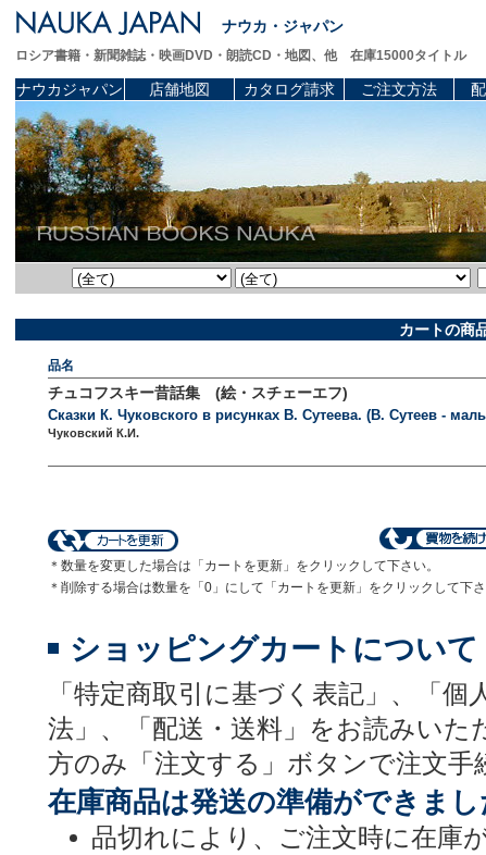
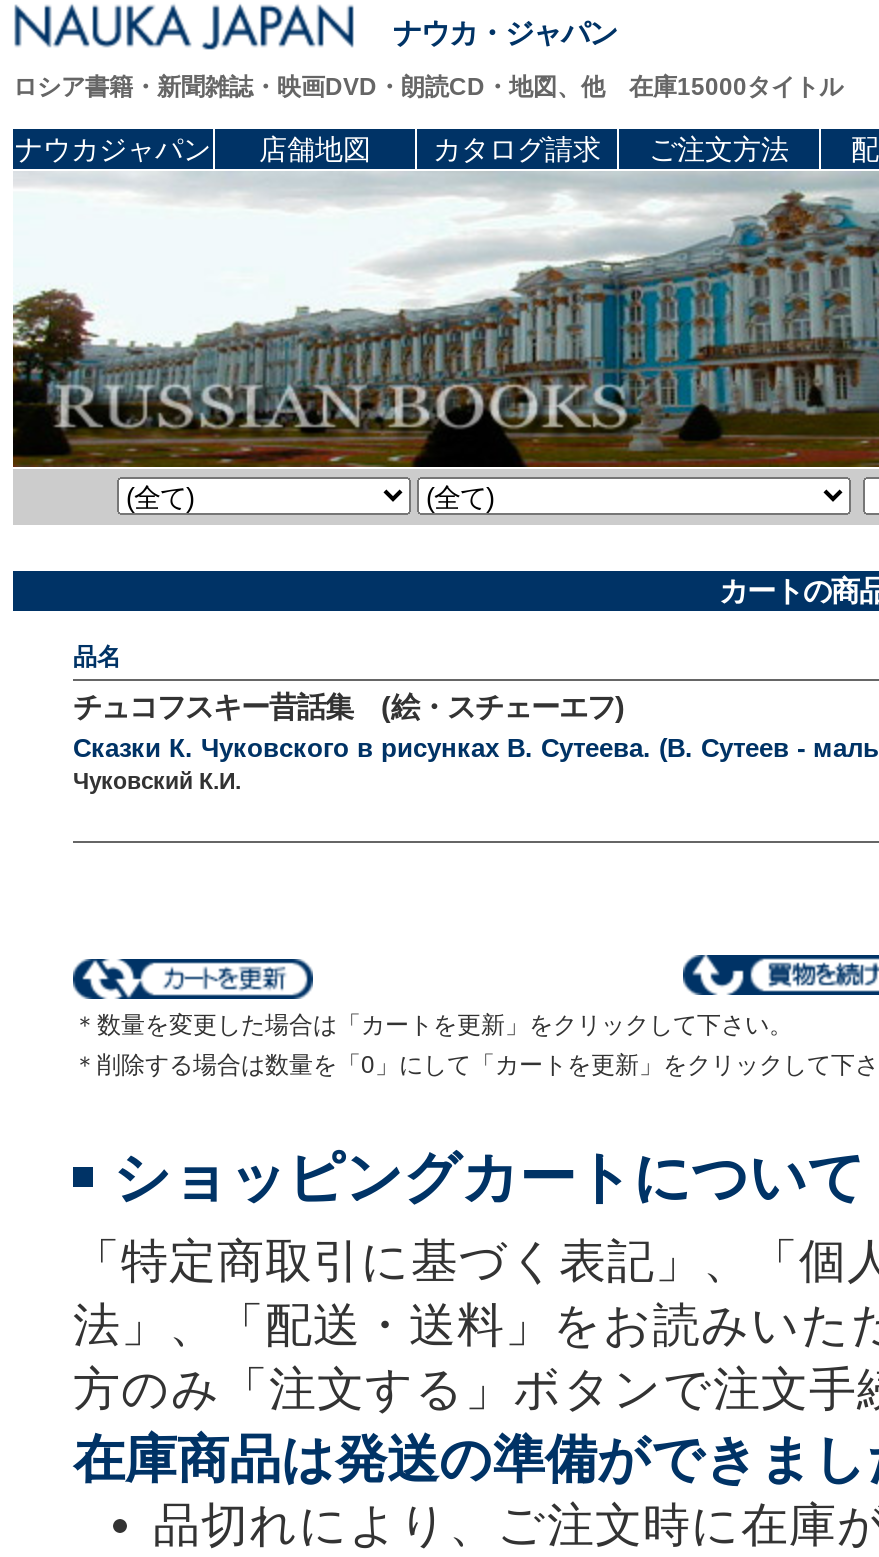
[14,101,483,263] [image] -> [11,171,873,467] [image]

